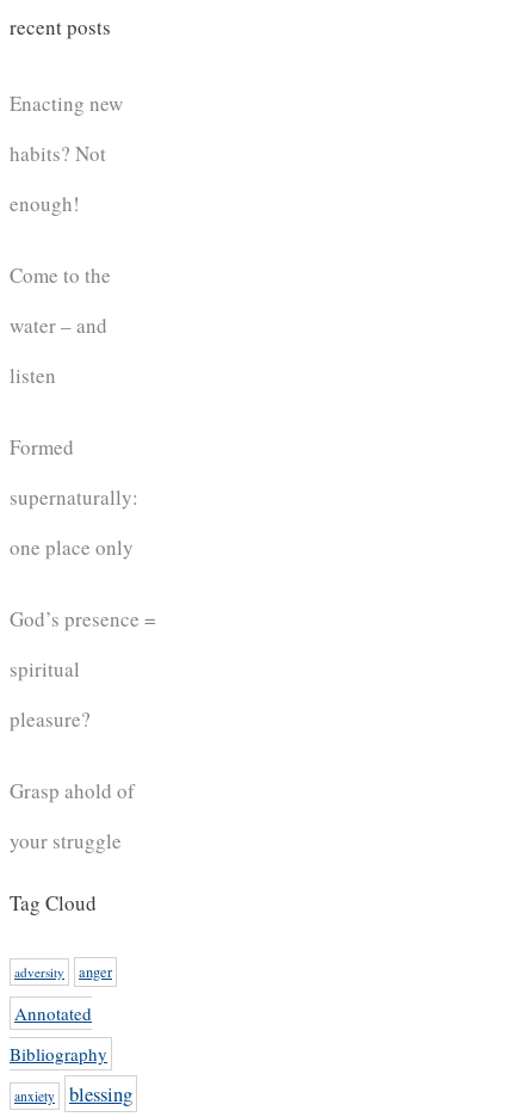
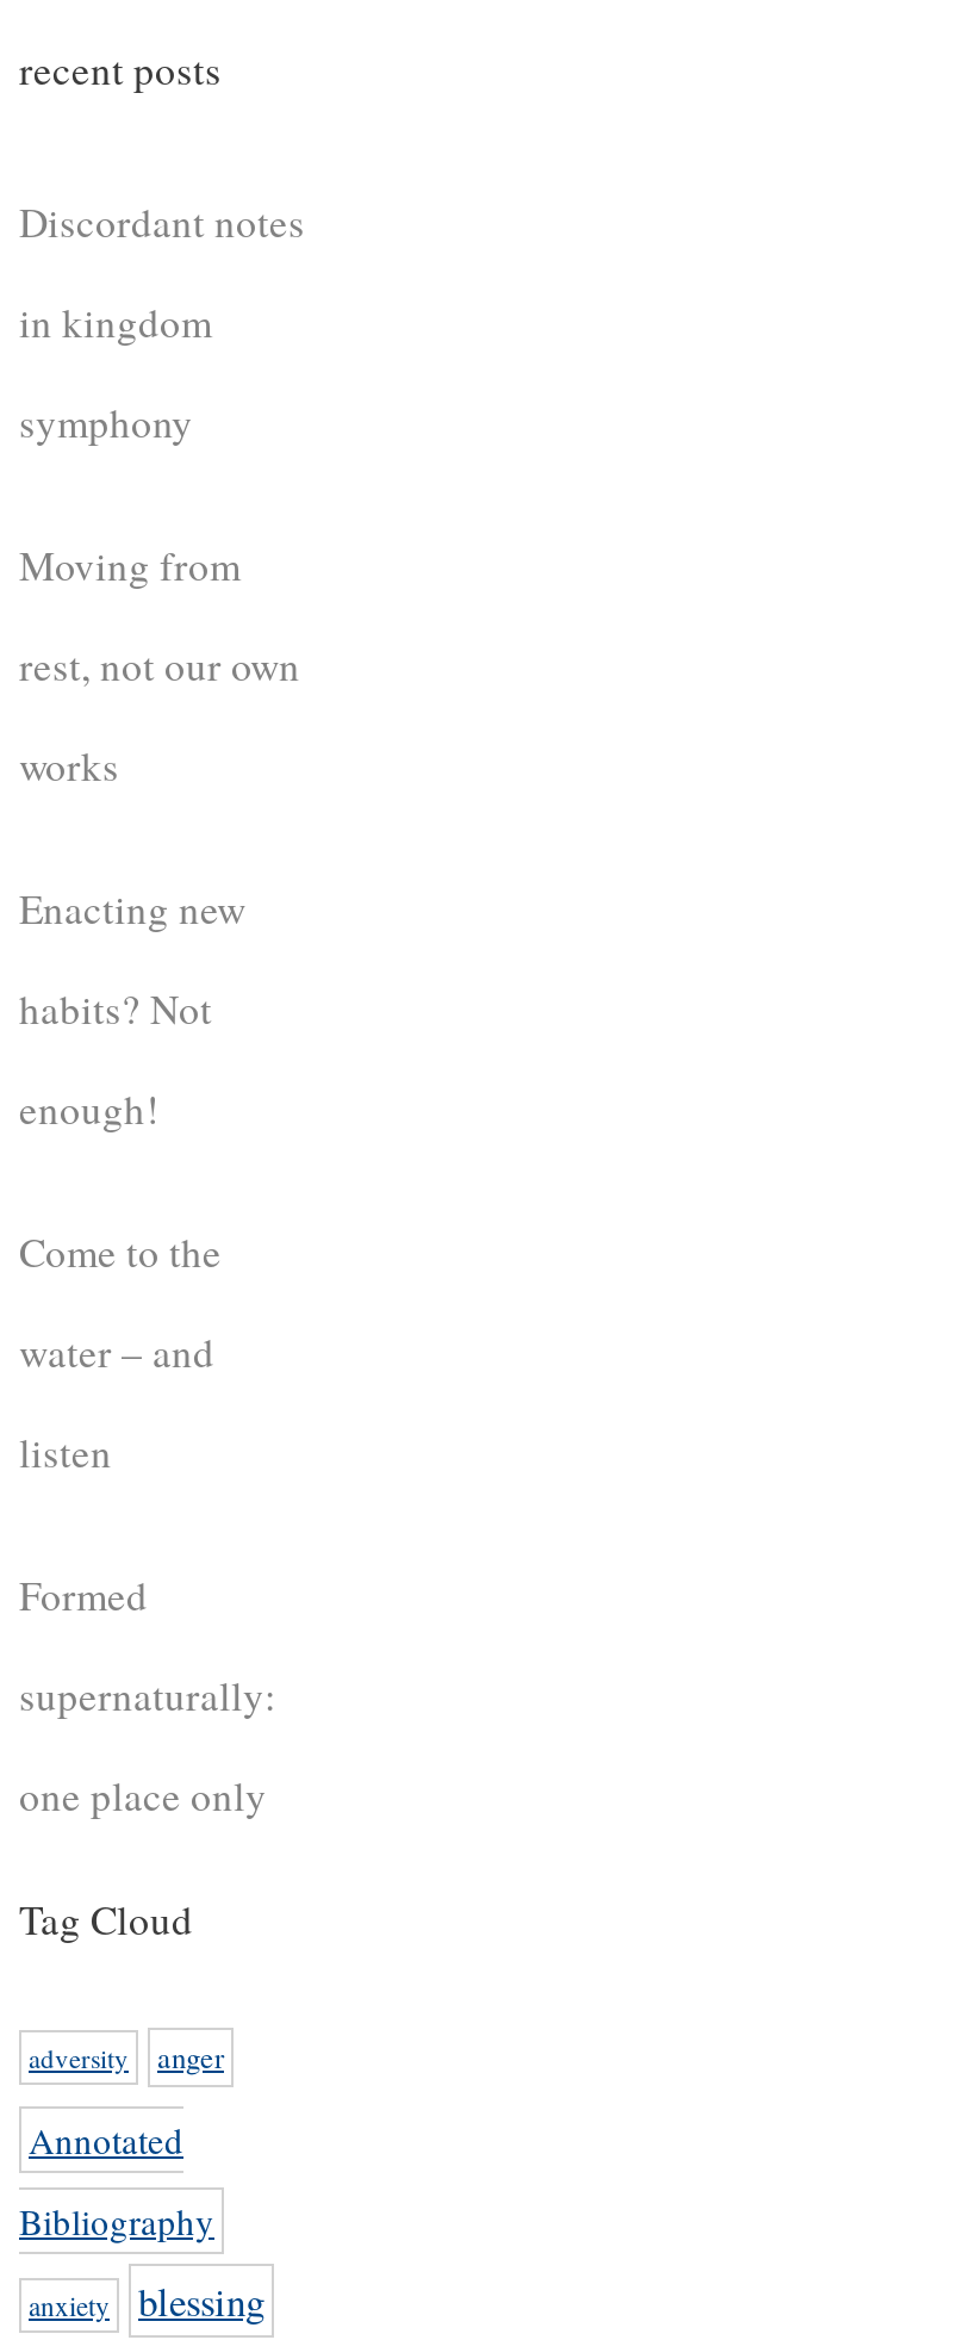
none -> [19,195,305,793] Discordant notes | in kingdom | symphony | Moving from | rest, not our own | works
moved [10,90,138,561] -> [19,881,276,1823]: Enacting new | habits? Not | enough! | ... | supernaturally: | one place only
[10,605,156,855] God’s presence = | spiritual | pleasure? | Grasp ahold of | your struggle -> none

